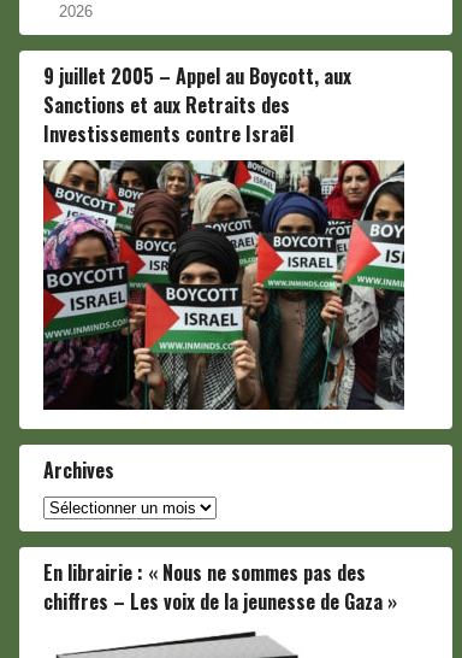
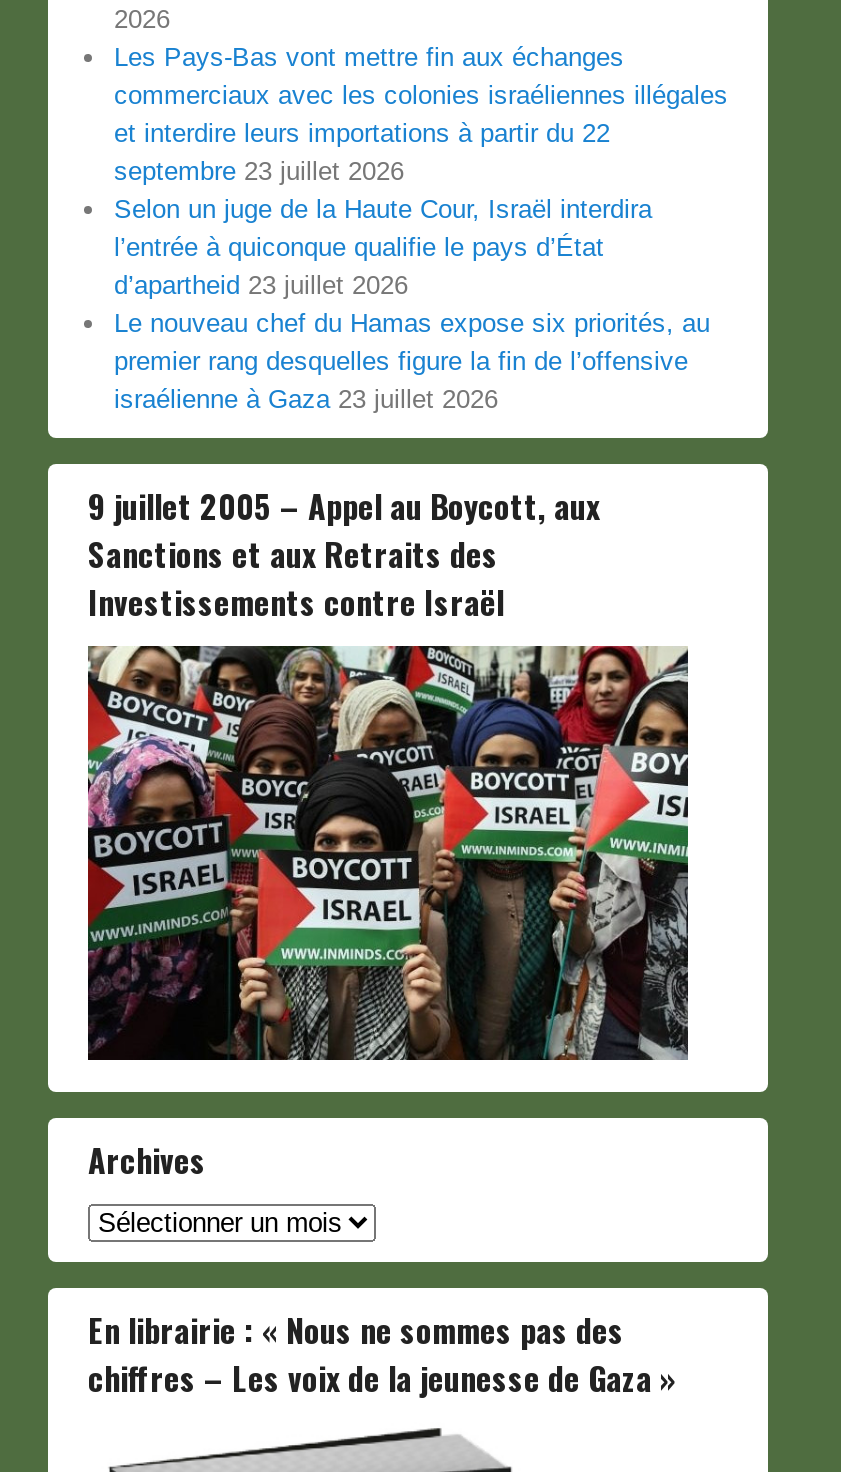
none -> [114,42,728,414] Les Pays-Bas vont mettre fin aux échanges | commerciaux avec les colonies israéliennes illégales | et interdire leurs importations à partir du 22 | septembre 23 juillet 2026 | Selon un juge de la Haute Cour, Israël interdira | l’entrée à quiconque qualifie le pays d’État | d’apartheid 23 juillet 2026 | Le nouveau chef du Hamas expose six priorités, au | premier rang desquelles figure la fin de l’offensive | israélienne à Gaza 23 juillet 2026

